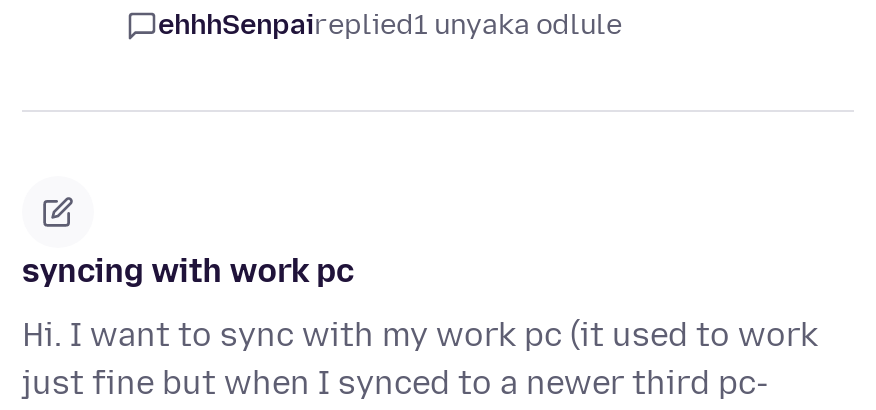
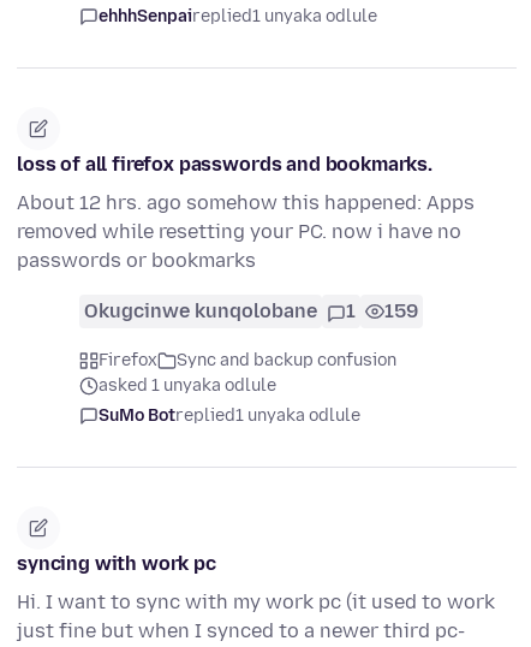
none -> [17,153,475,426] loss of all firefox passwords and bookmarks. | About 12 hrs. ago somehow this happened: Apps | removed while resetting your PC. now i have no | passwords or bookmarks | Okugcinwe kunqolobane | 1 | 159 | Firefox | Sync and backup confusion | asked 1 unyaka odlule | SuMo Botreplied 1 unyaka odlule

